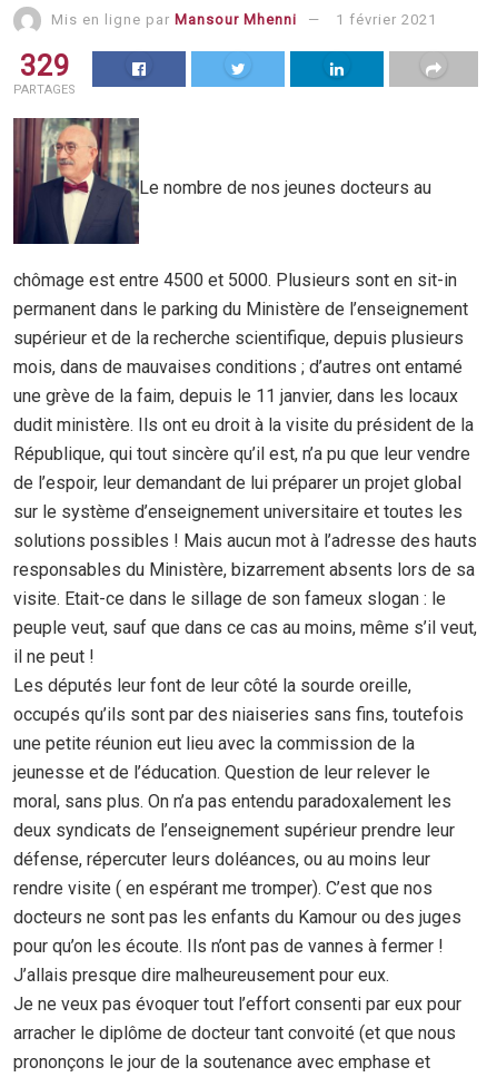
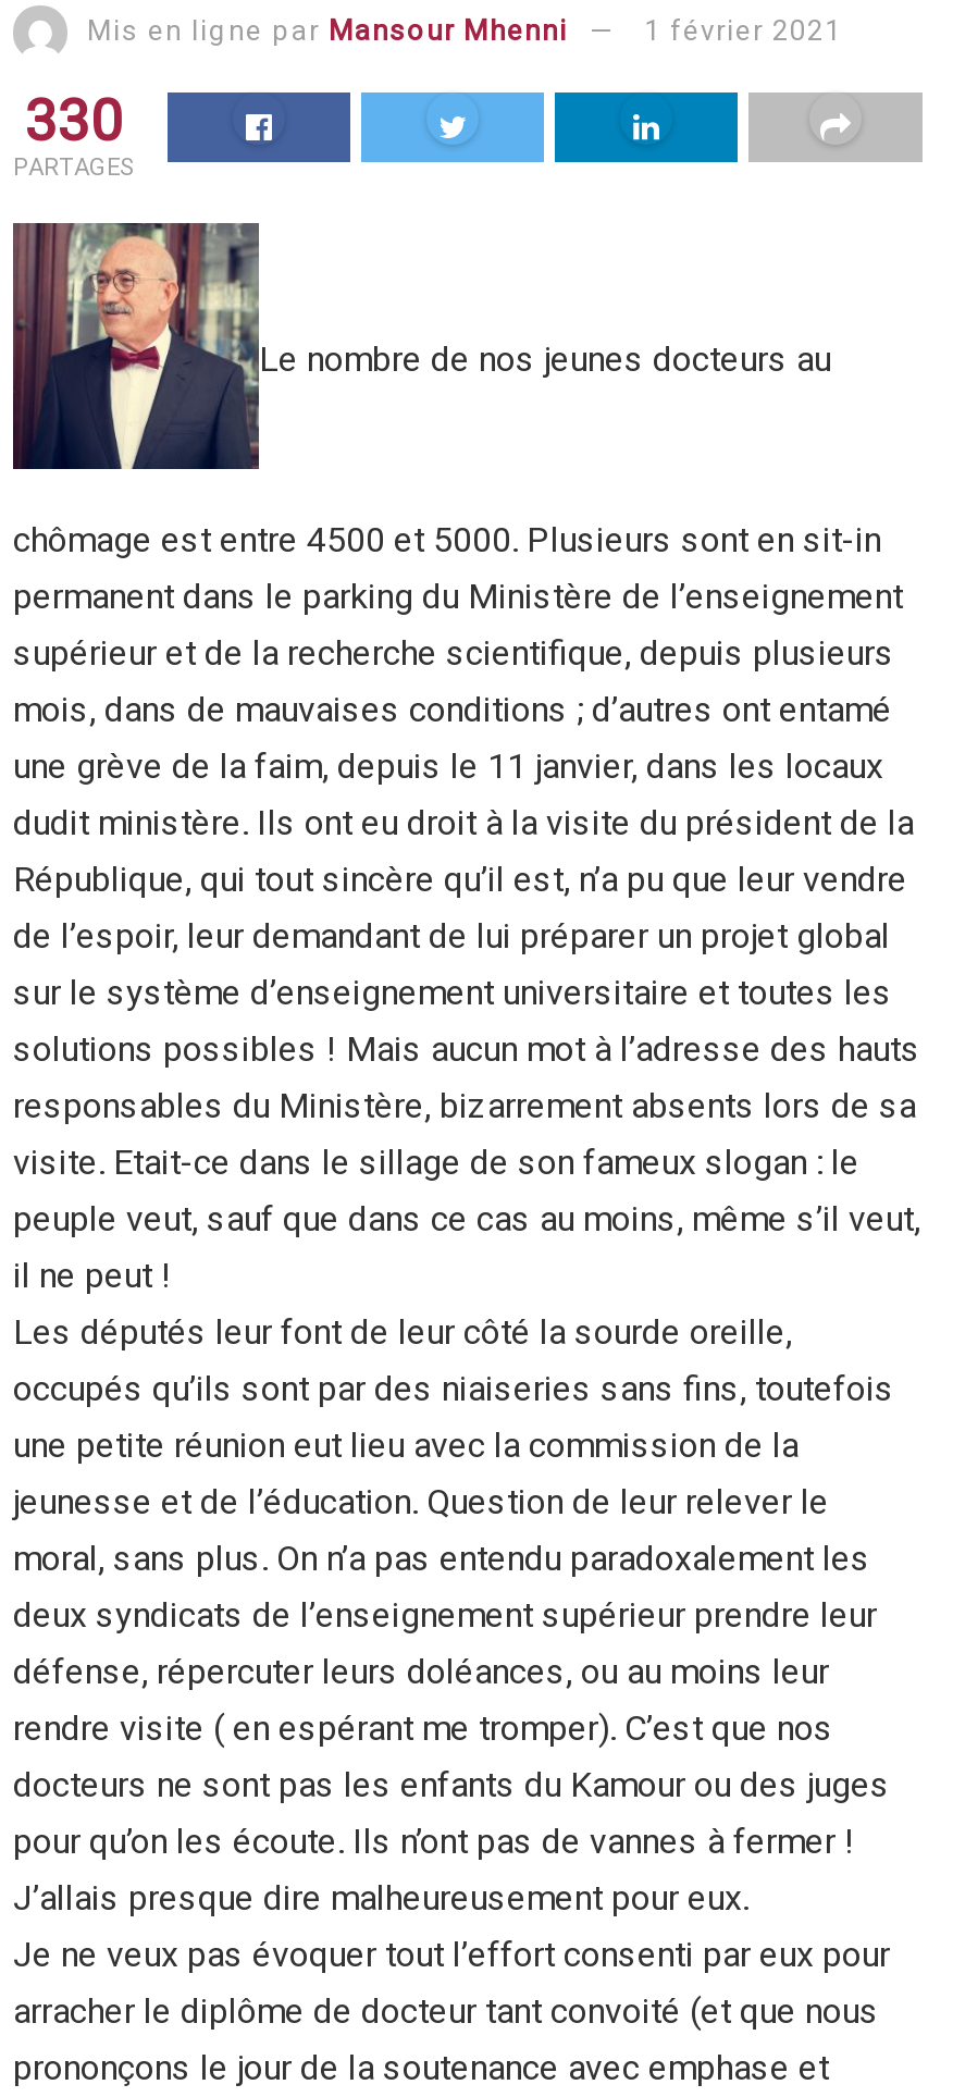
[19,49,69,82] 329 -> [25,88,123,153] 330

